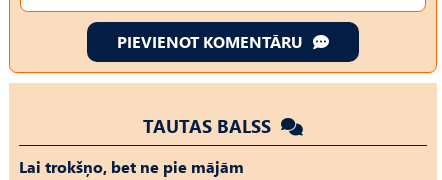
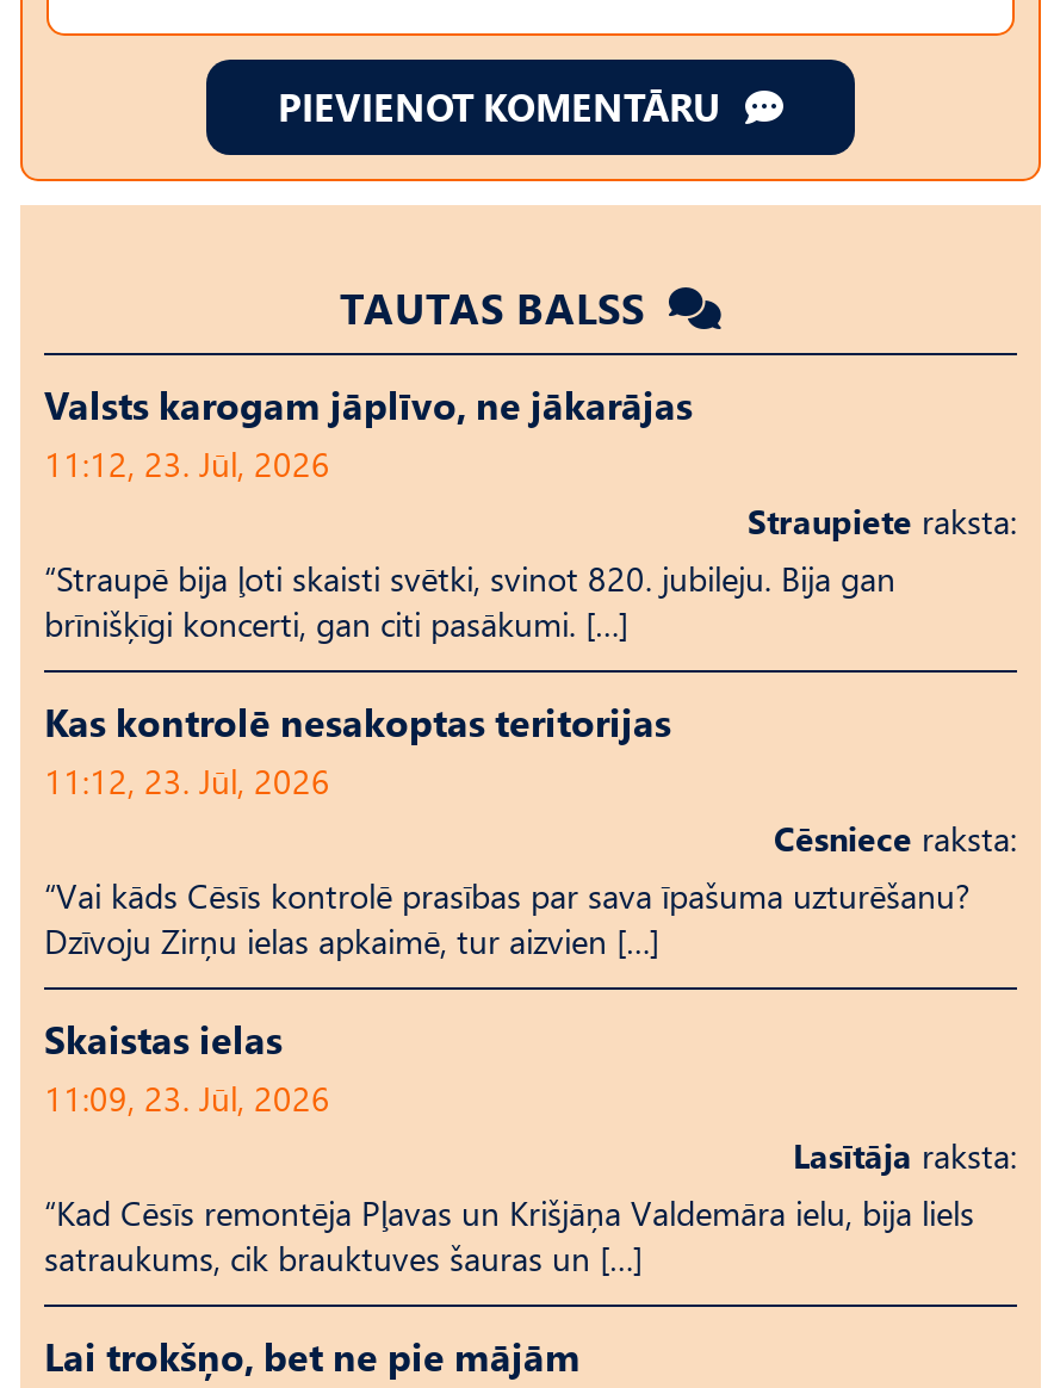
none -> [44,378,1017,1280] Valsts karogam jāplīvo, ne jākarājas | 11:12, 23. Jūl, 2026 | Straupiete raksta: | “Straupē bija ļoti skaisti svētki, svinot 820. jubileju. Bija gan | brīnišķīgi koncerti, gan citi pasākumi. […] | Kas kontrolē nesakoptas teritorijas | 11:12, 23. Jūl, 2026 | Cēsniece raksta: | “Vai kāds Cēsīs kontrolē prasības par sava īpašuma uzturēšanu? | Dzīvoju Zirņu ielas apkaimē, tur aizvien […] | Skaistas ielas | 11:09, 23. Jūl, 2026 | Lasītāja raksta: | “Kad Cēsīs remontēja Pļavas un Krišjāņa Valdemāra ielu, bija liels | satraukums, cik brauktuves šauras un […]

